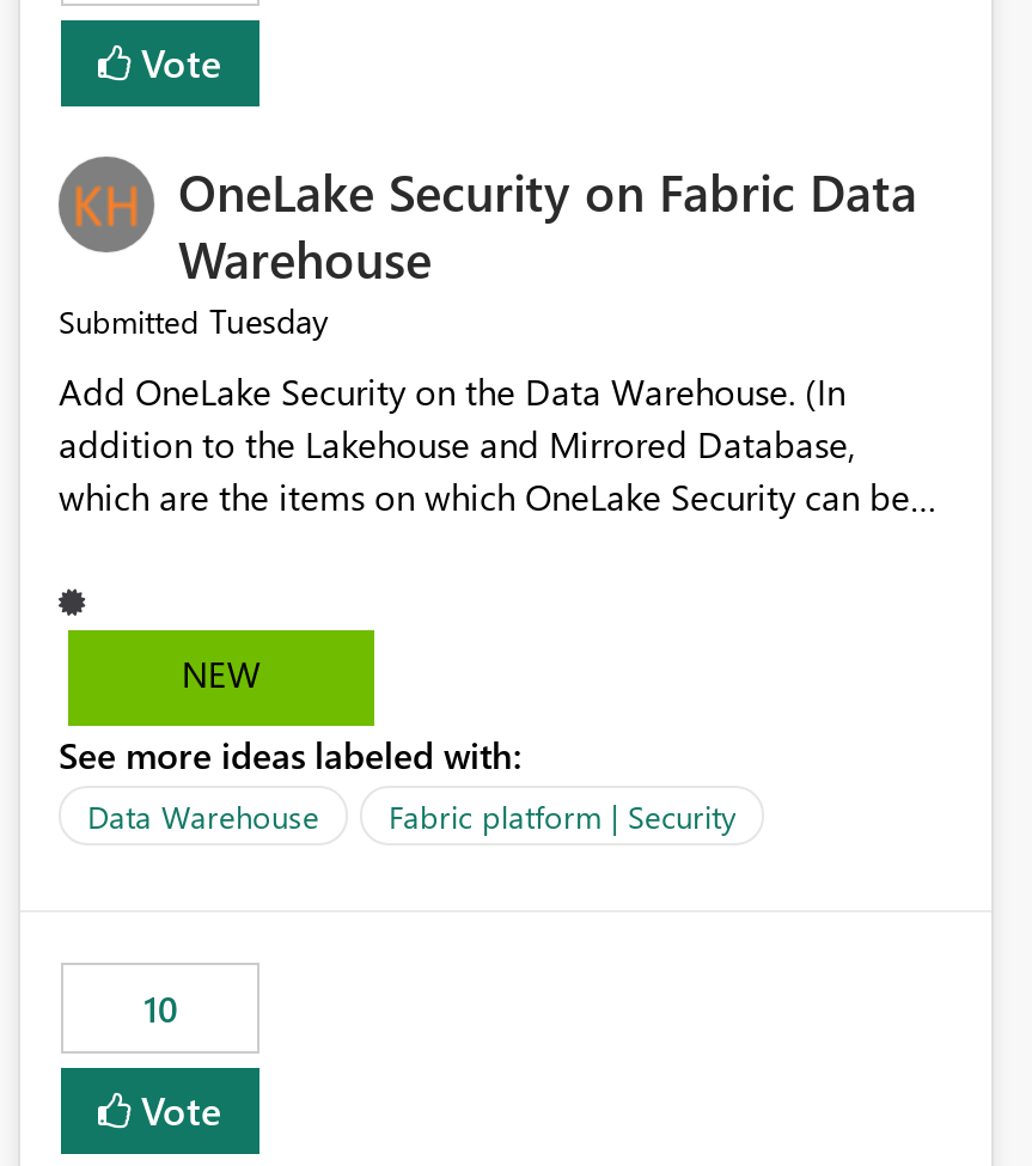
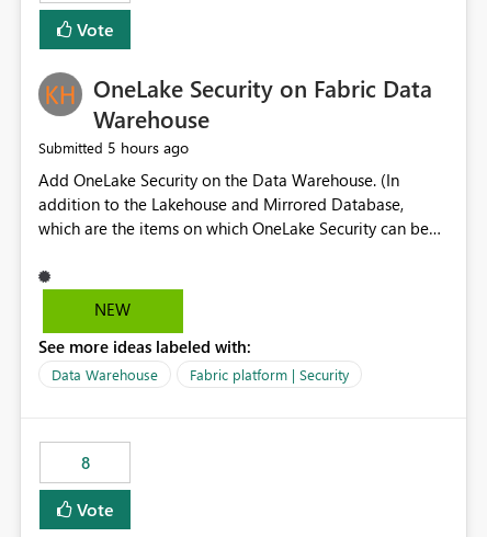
[59,299,329,344] Submitted Tuesday -> [38,137,189,158] Submitted 5 hours ago
[143,985,177,1033] 10 -> [81,452,89,474] 8

